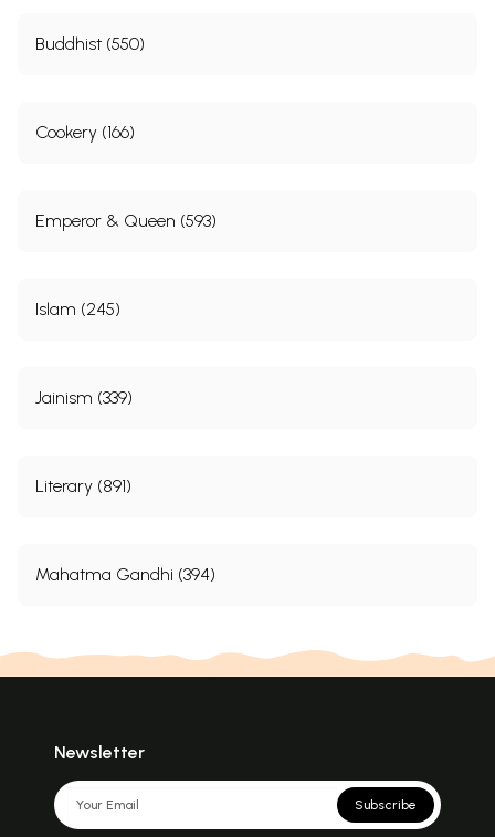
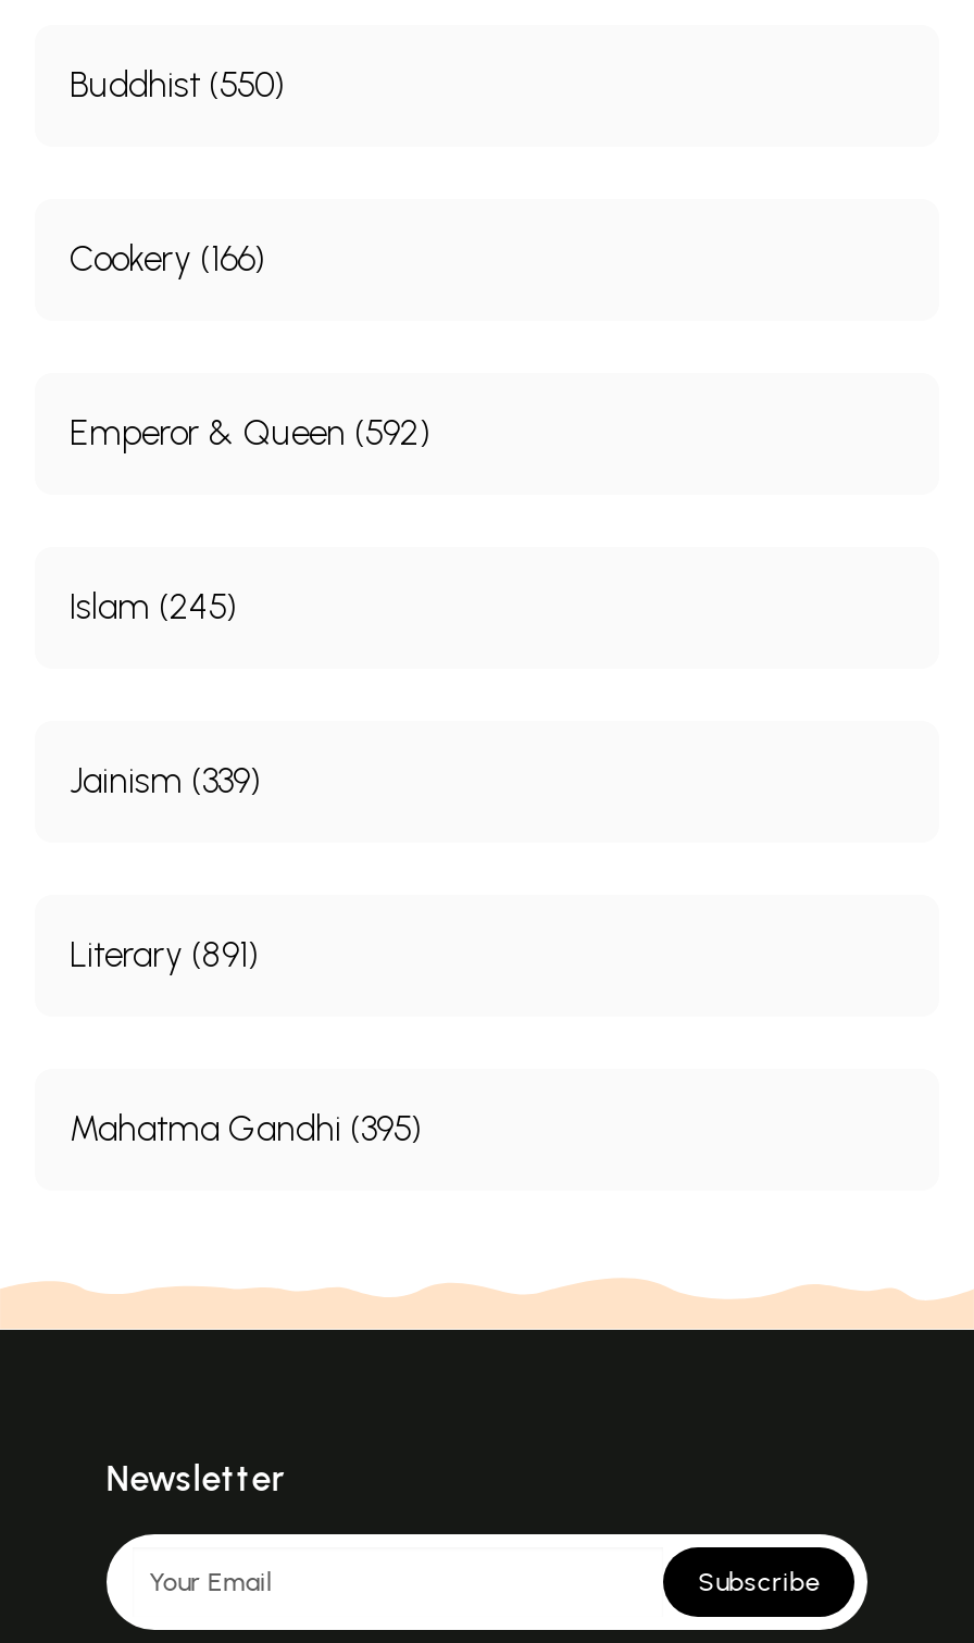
[35,211,217,232] Emperor & Queen (593) -> [70,413,430,455] Emperor & Queen (592)
[35,564,215,585] Mahatma Gandhi (394) -> [70,1109,422,1150] Mahatma Gandhi (395)

